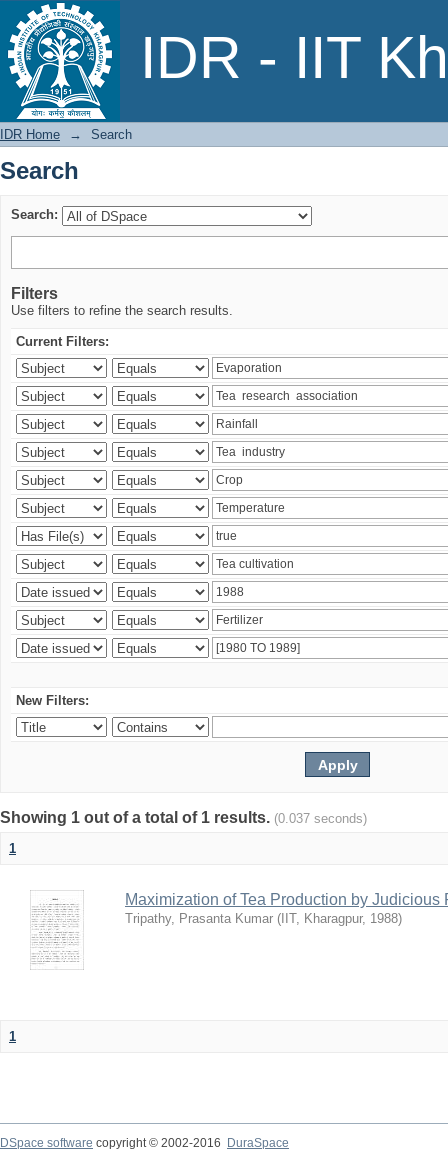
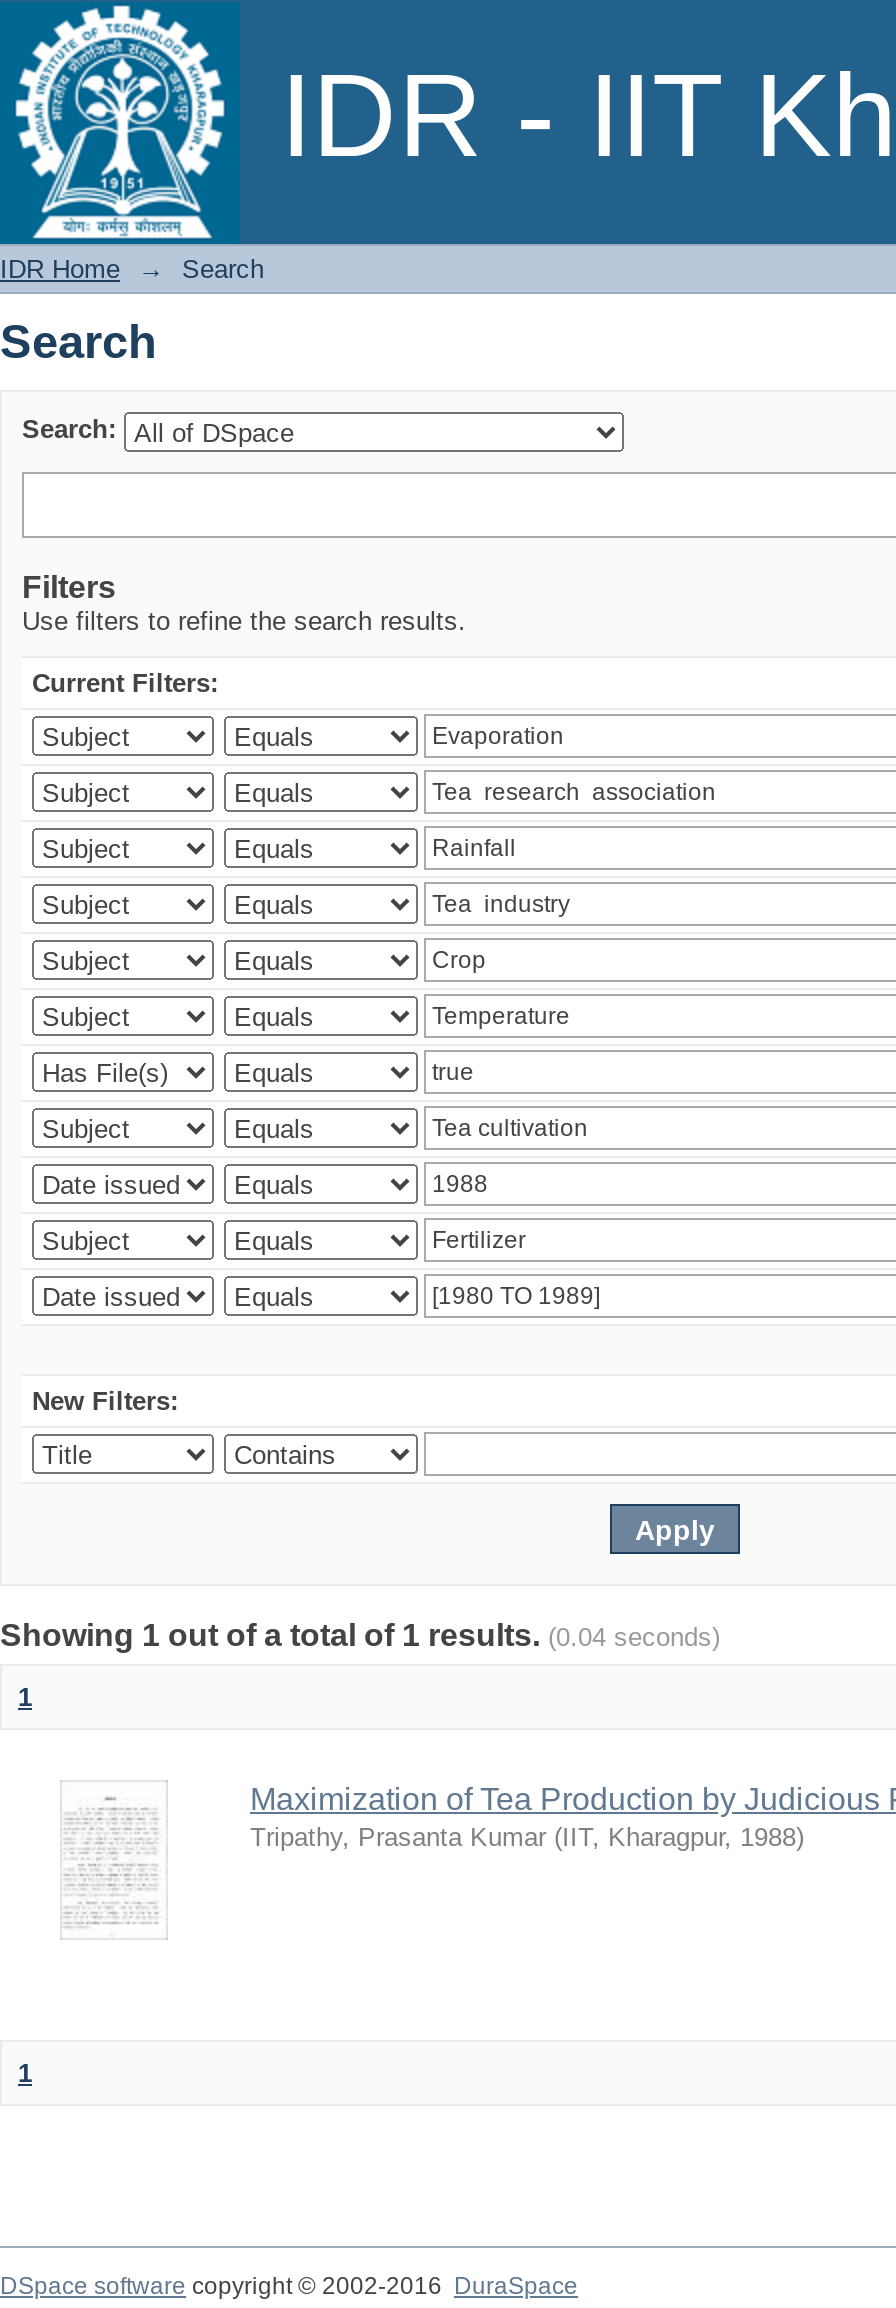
[0,809,367,826] Showing 1 out of a total of 1 results. (0.037 seconds) -> [0,1618,720,1652] Showing 1 out of a total of 1 results. (0.04 seconds)

